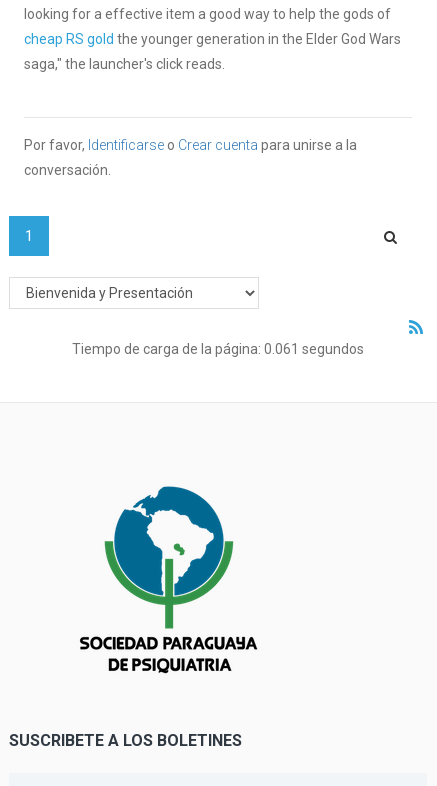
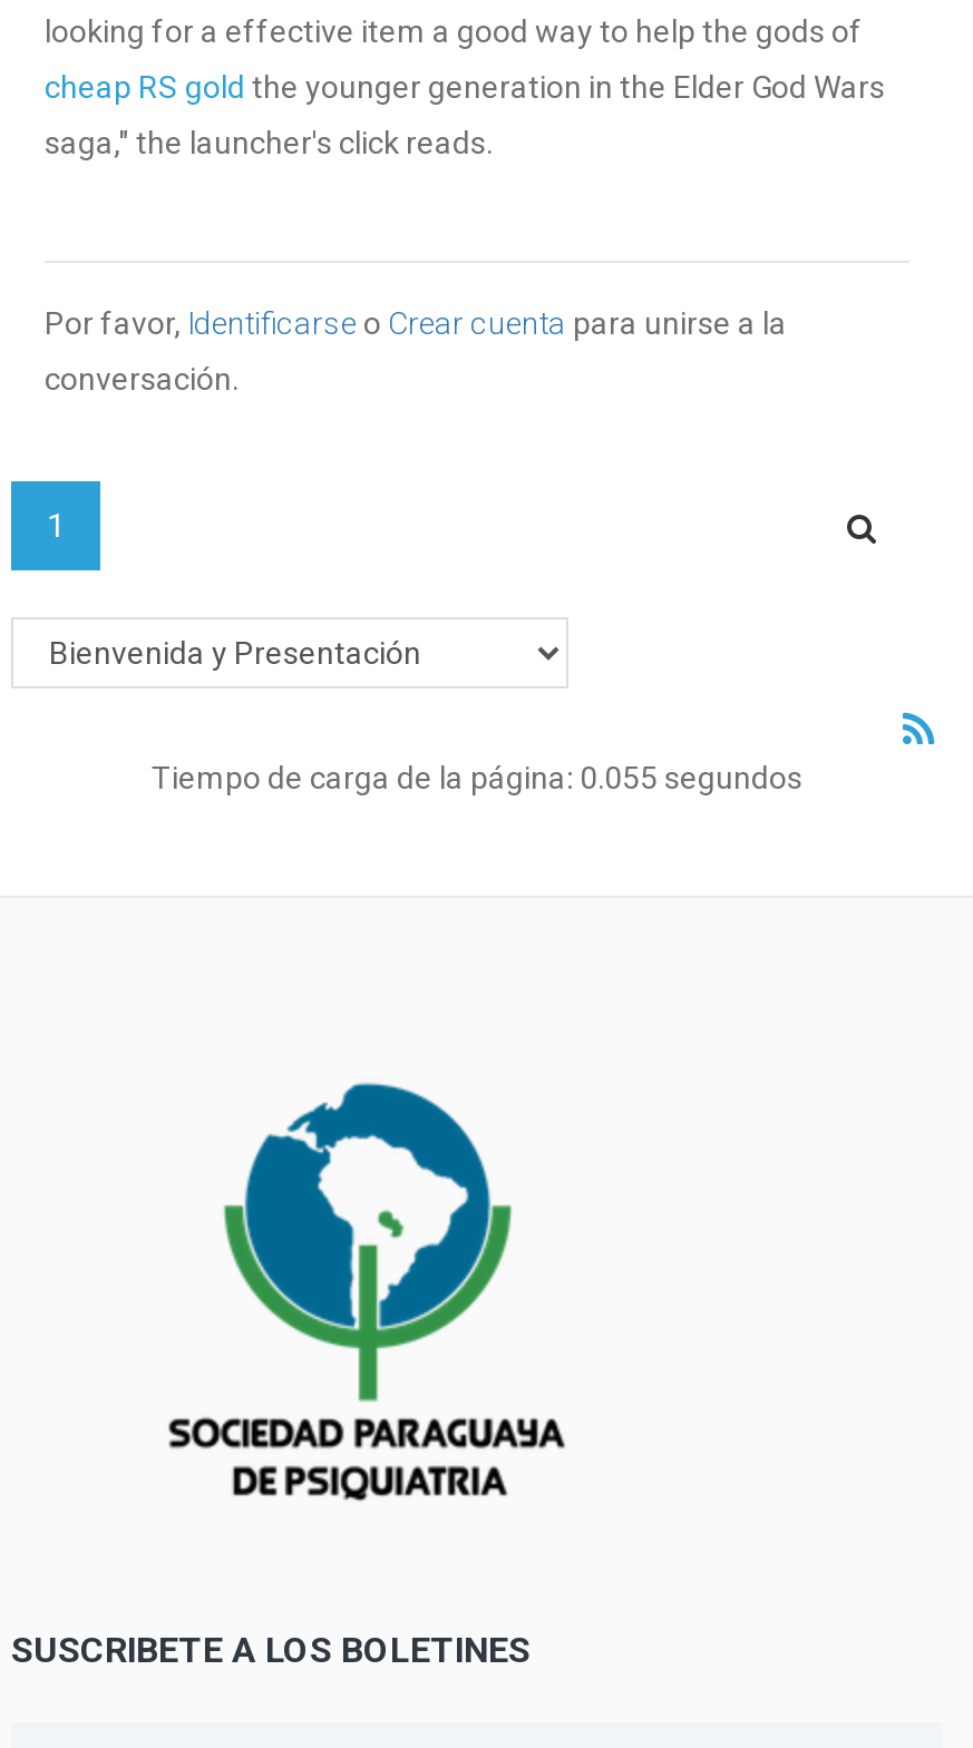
[72,341,364,357] Tiempo de carga de la página: 0.061 segundos -> [152,760,802,795] Tiempo de carga de la página: 0.055 segundos

